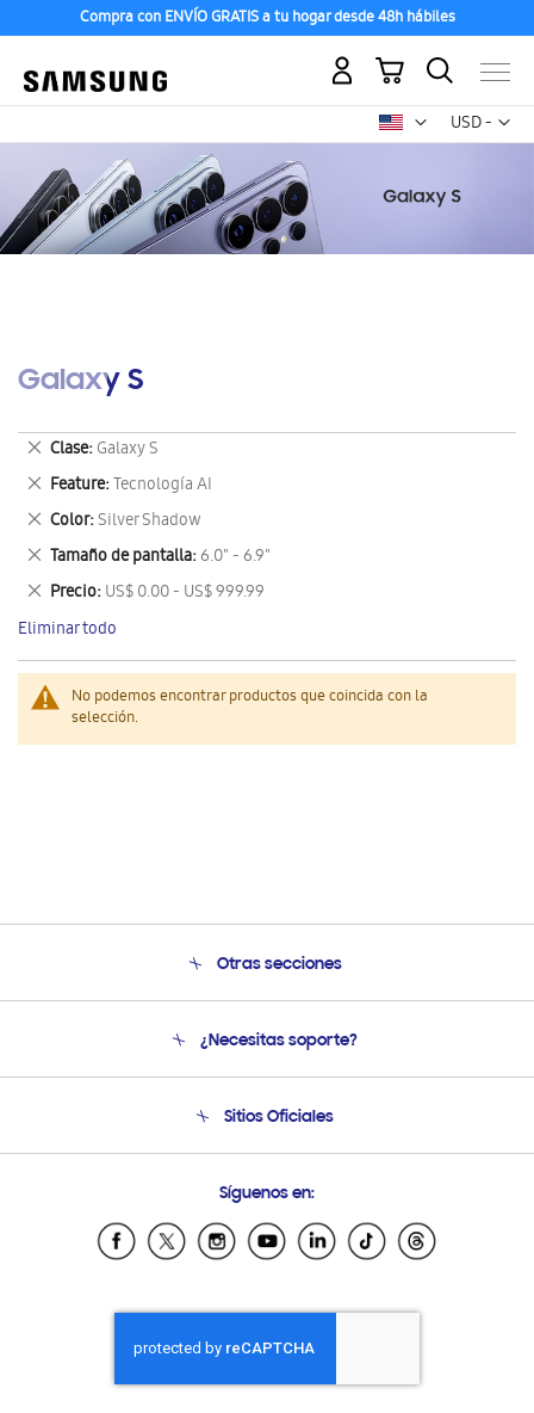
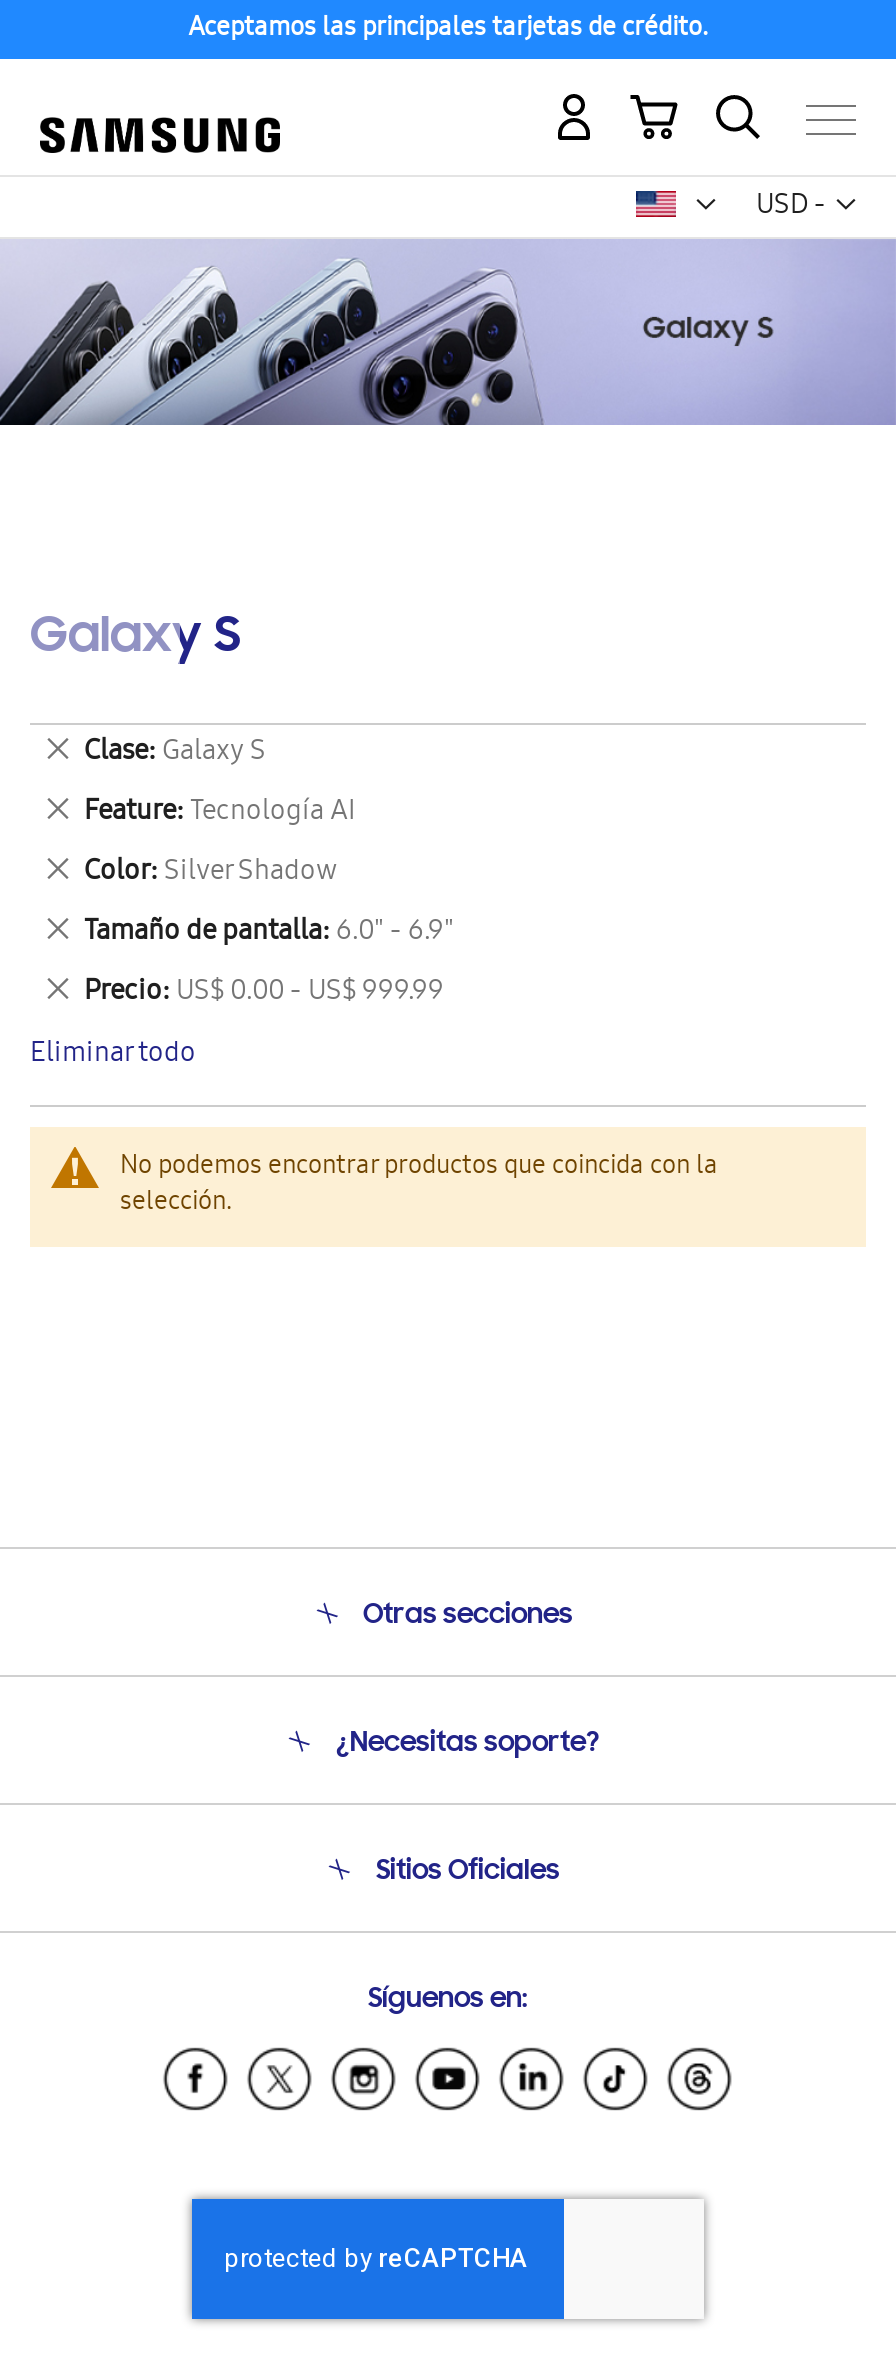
[79,6,455,31] Compra con ENVÍO GRATIS a tu hogar desde 48h hábiles -> [188,9,708,51] Aceptamos las principales tarjetas de crédito.

